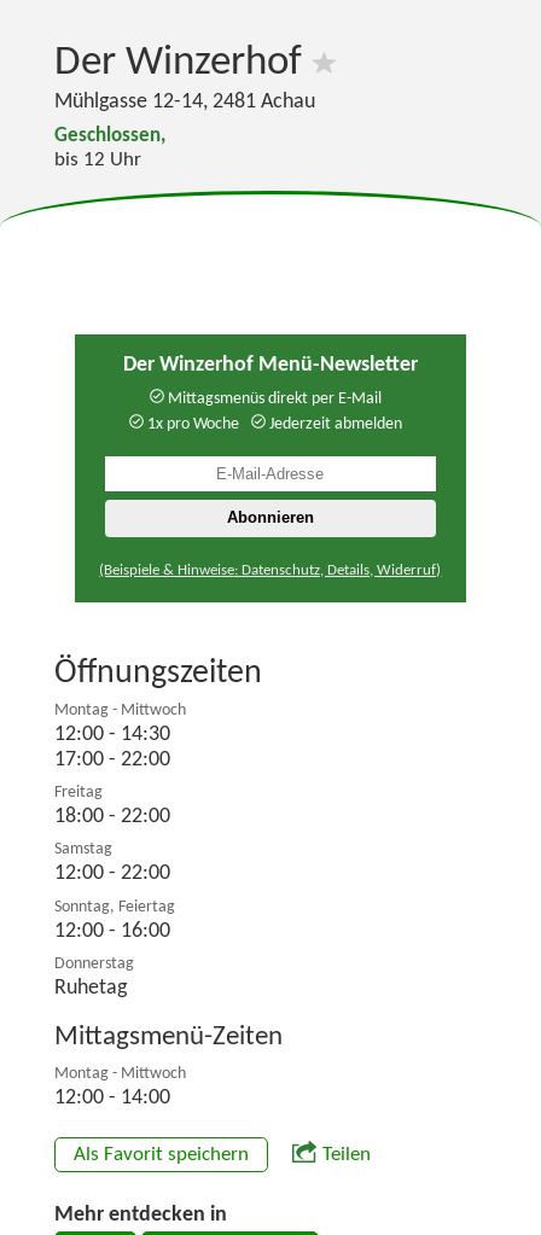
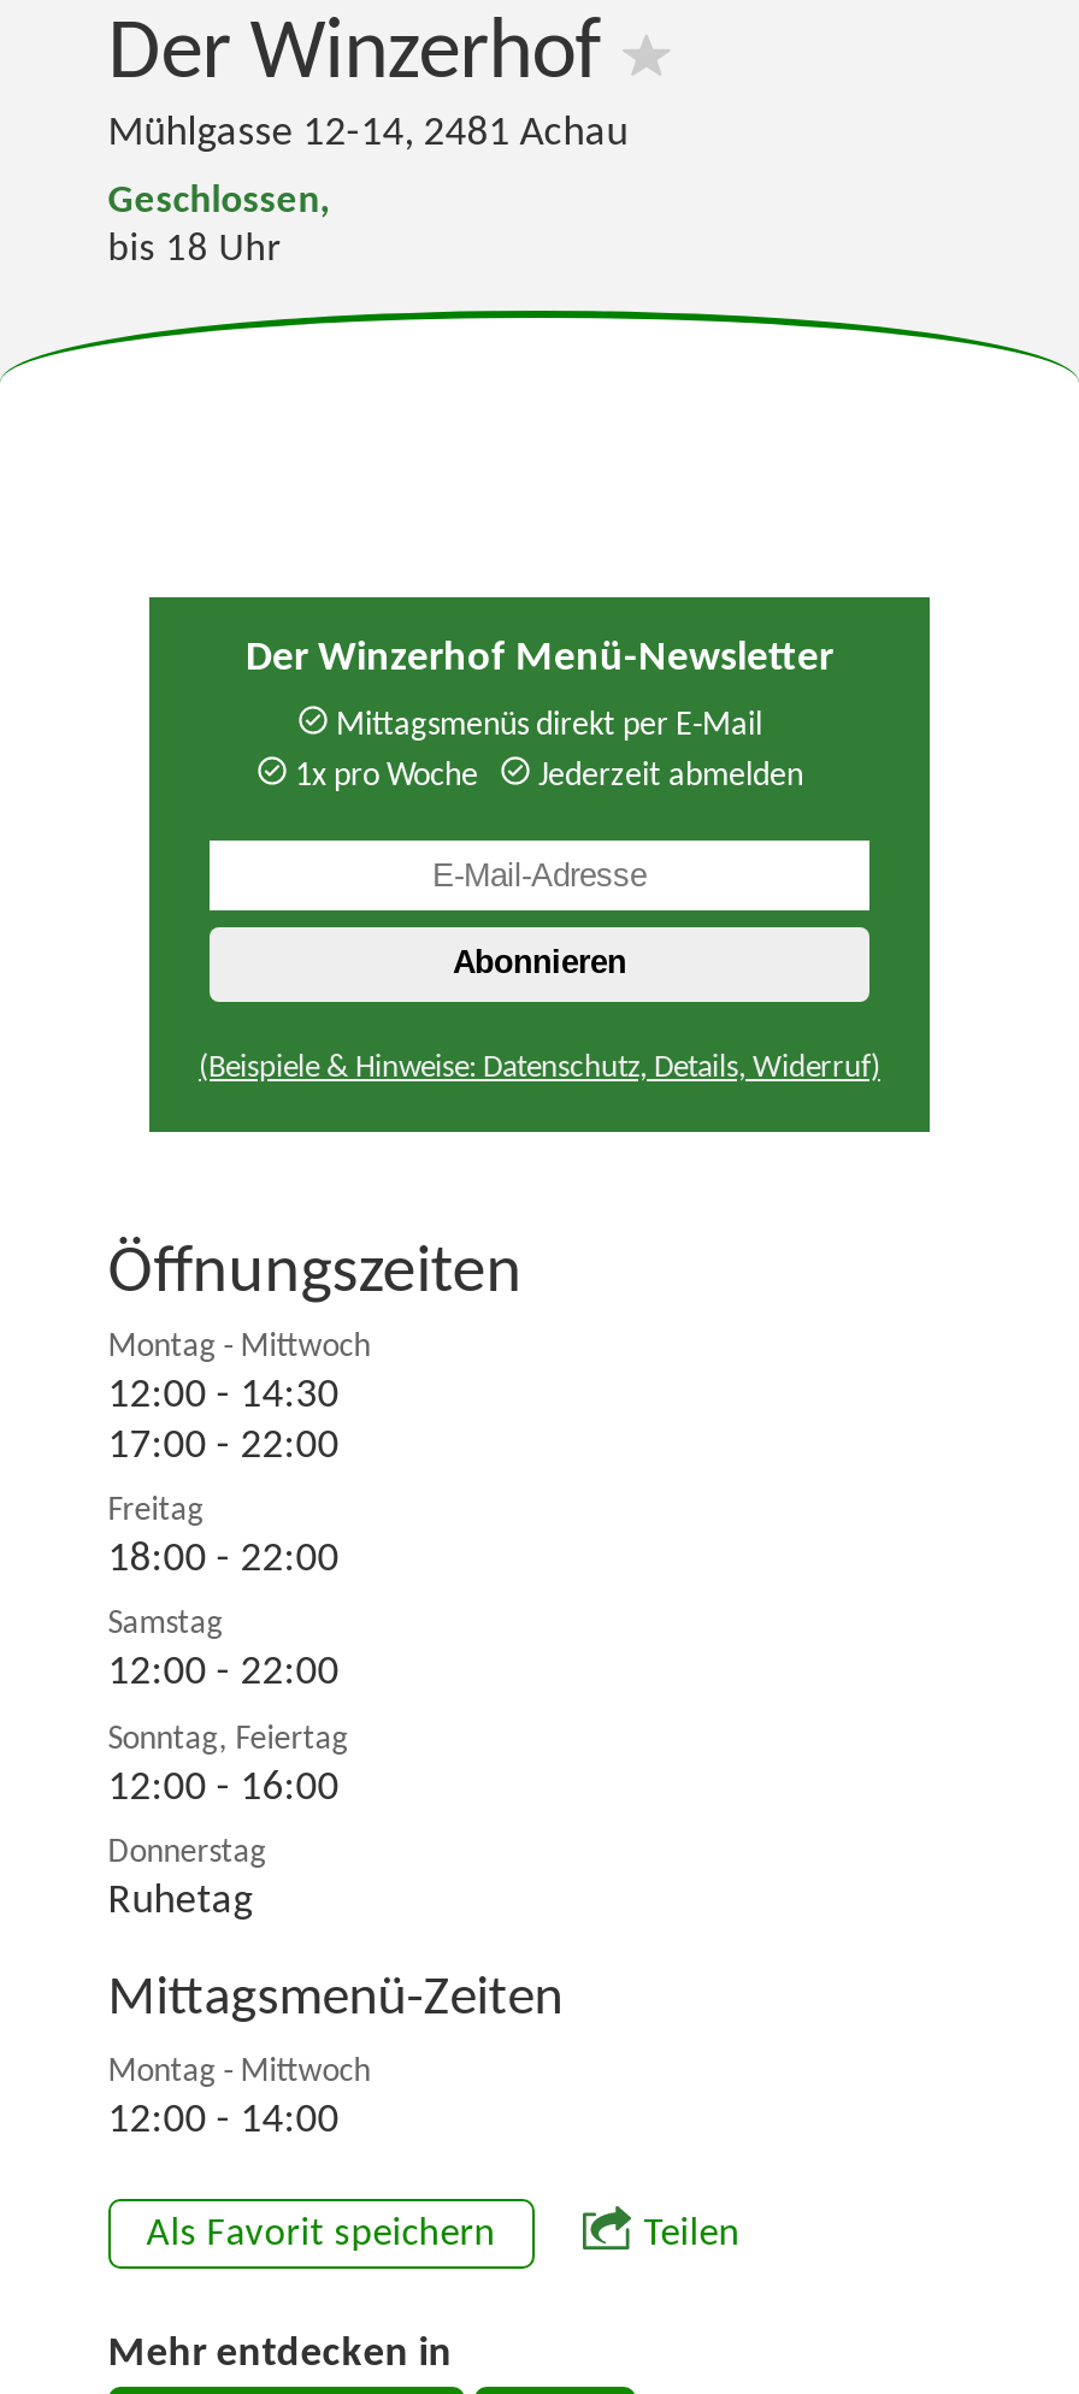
[54,151,141,171] bis 12 Uhr -> [108,232,281,270] bis 18 Uhr

